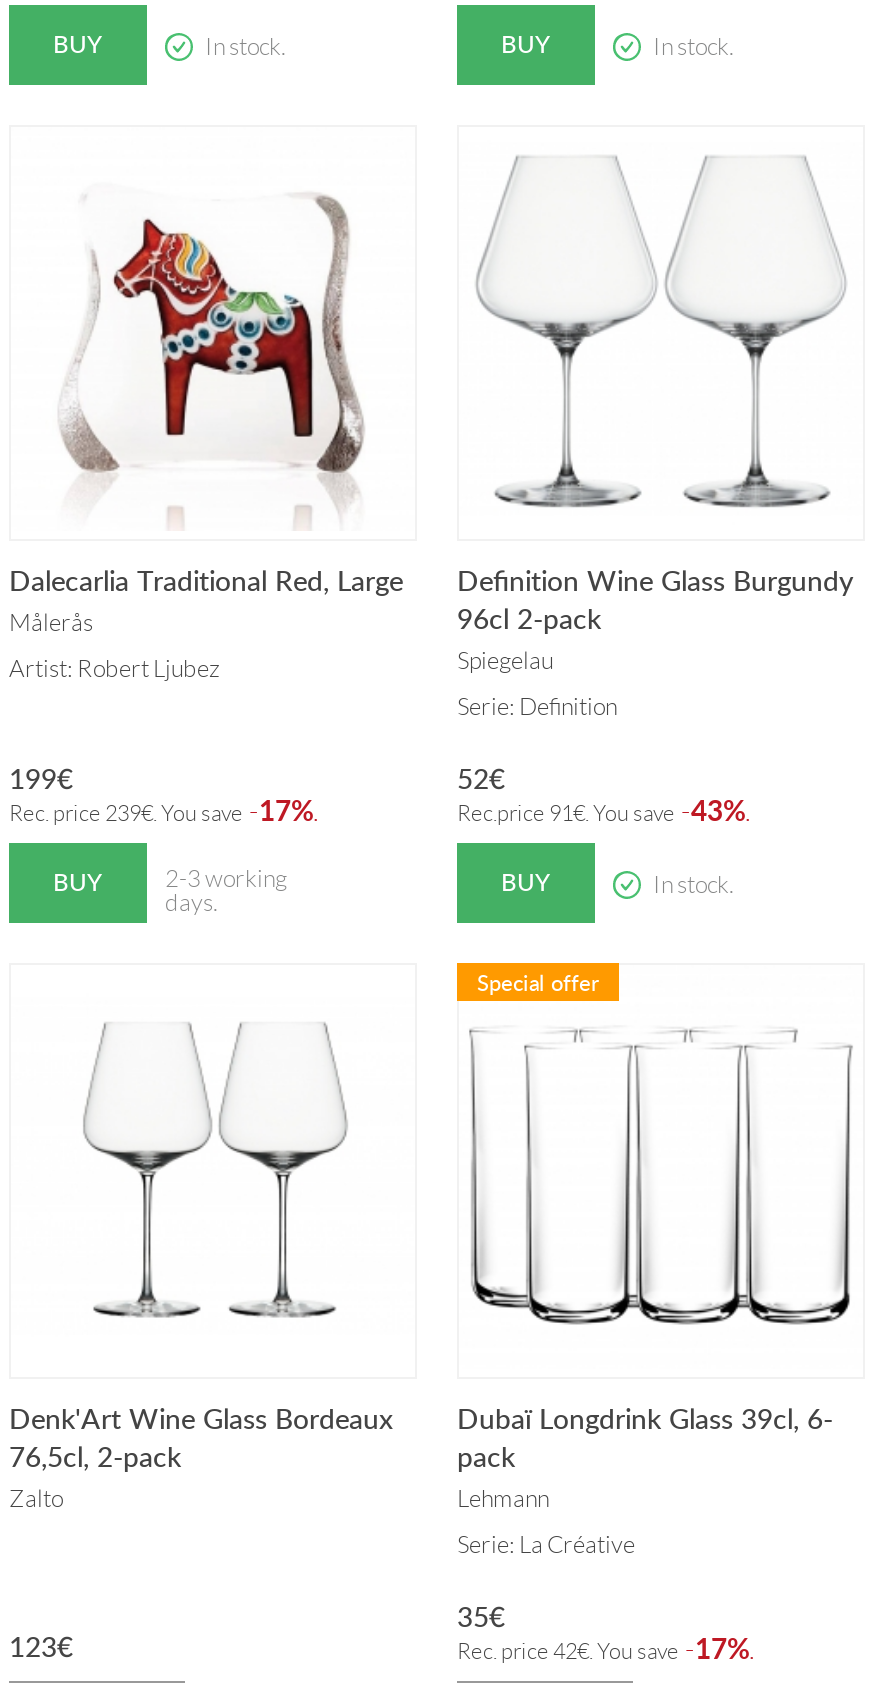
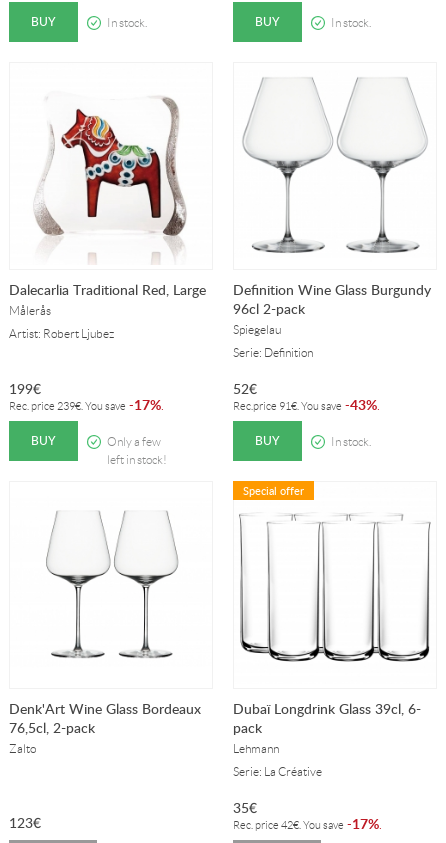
[165,866,287,916] 2-3 working | days. -> [107,435,167,466] Only a few | left in stock!

